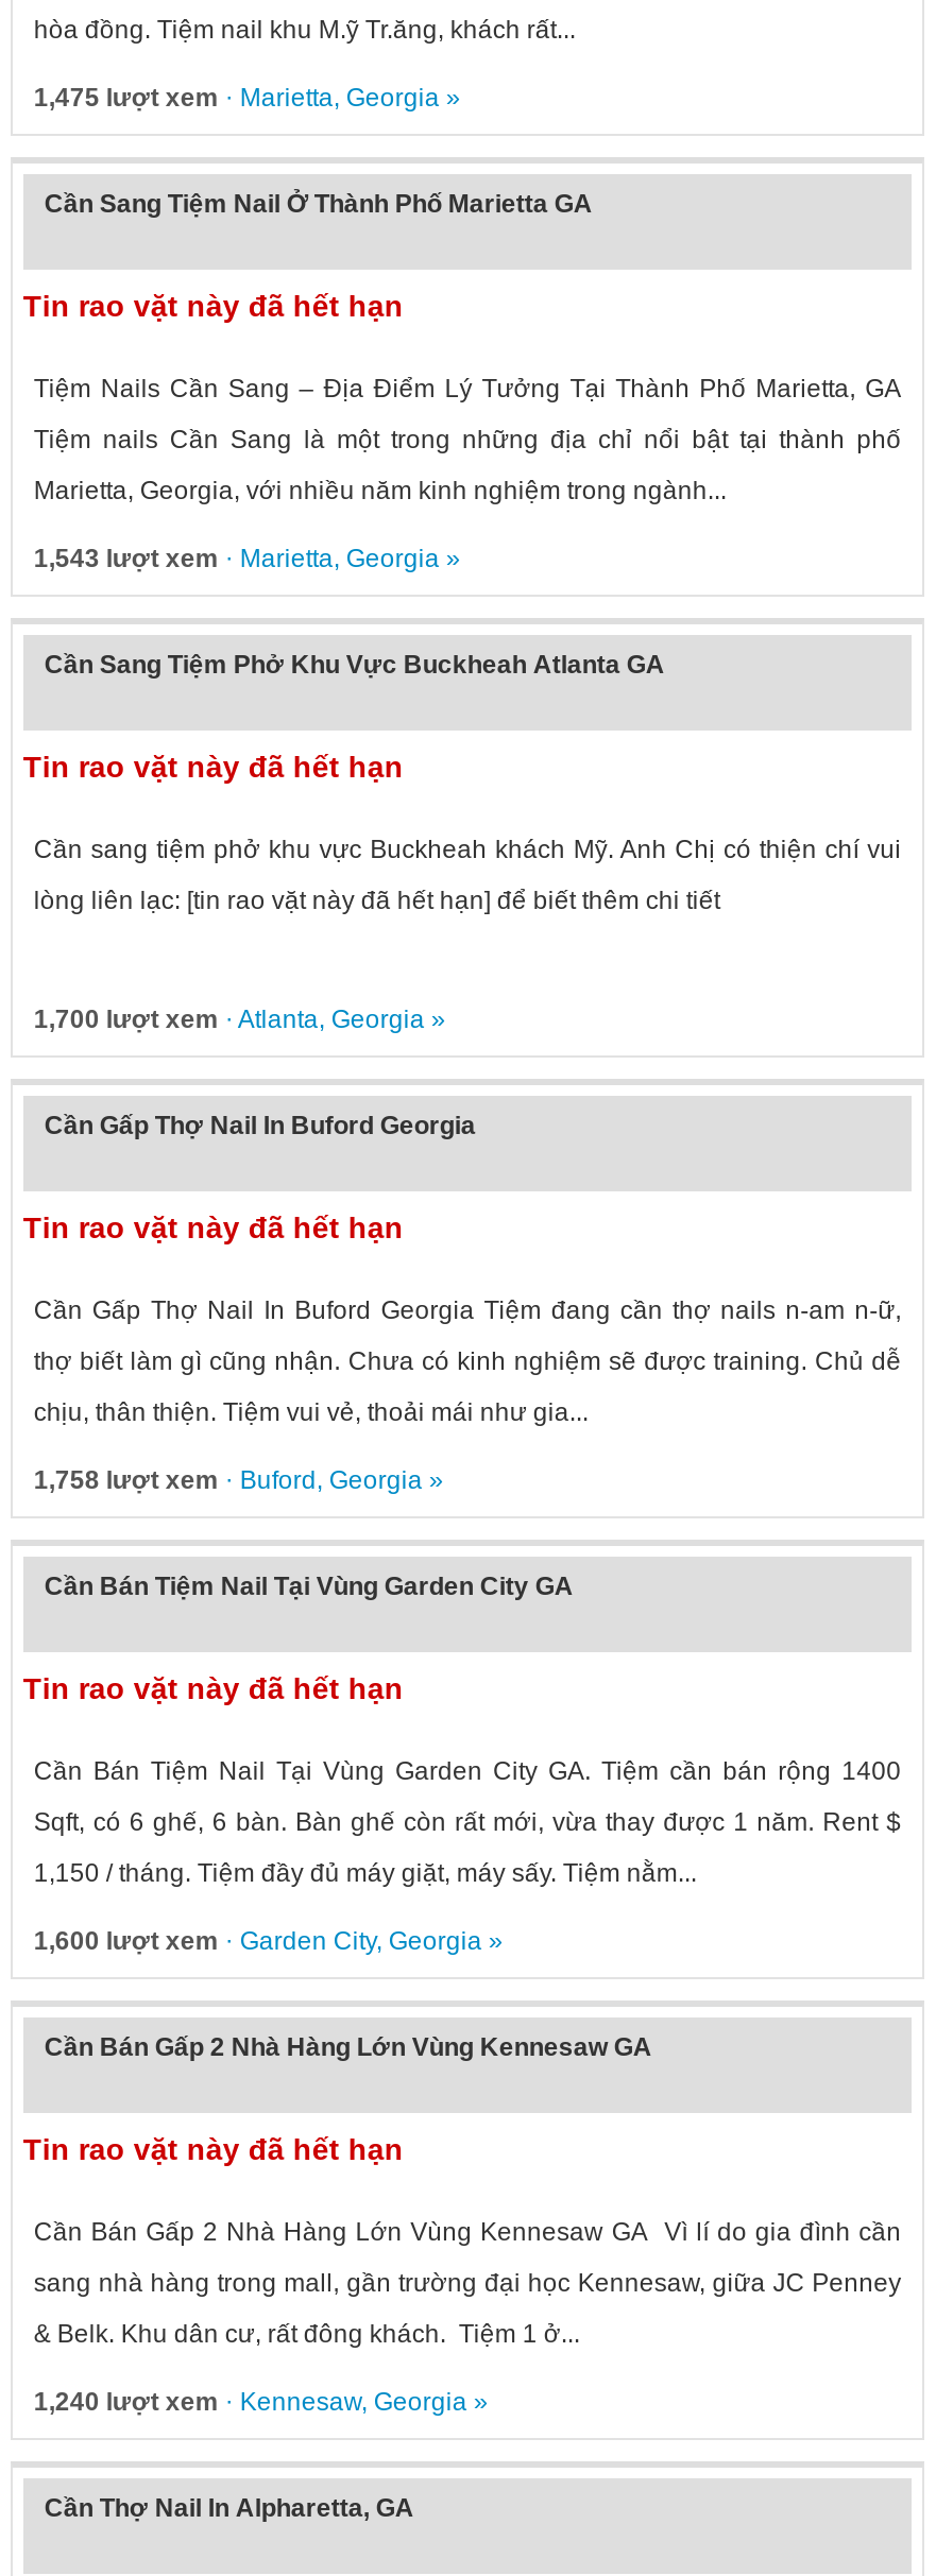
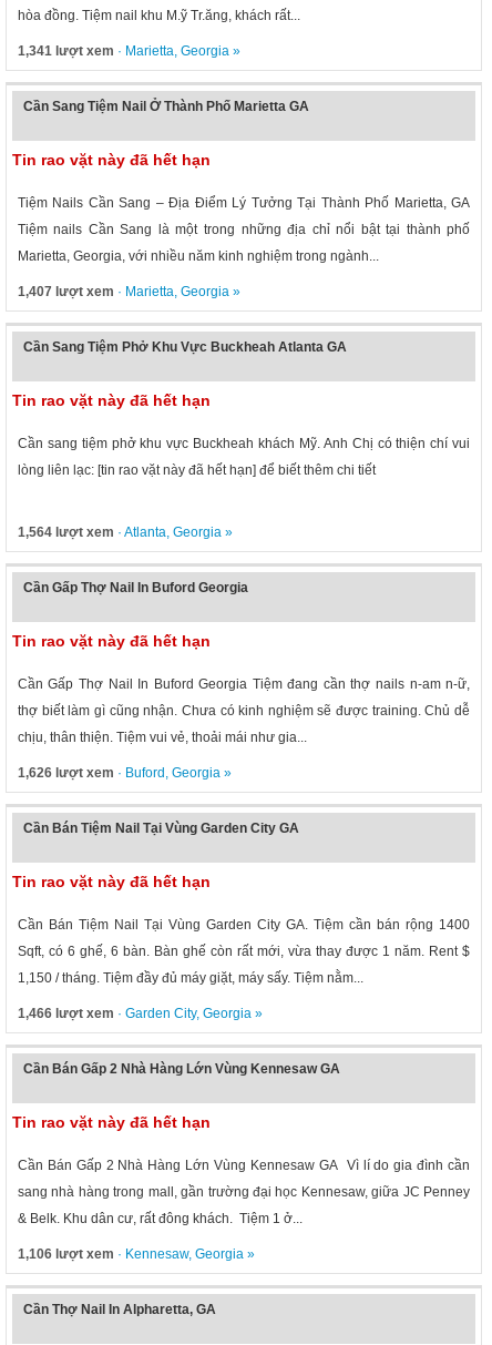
[34,83,461,113] 1,475 lượt xem · Marietta, Georgia» -> [18,43,240,59] 1,341 lượt xem · Marietta, Georgia»
[34,544,461,573] 1,543 lượt xem · Marietta, Georgia» -> [18,284,240,299] 1,407 lượt xem · Marietta, Georgia»
[34,1004,446,1034] 1,700 lượt xem · Atlanta, Georgia» -> [18,524,233,540] 1,564 lượt xem · Atlanta, Georgia»
[34,1465,444,1495] 1,758 lượt xem · Buford, Georgia» -> [18,765,231,781] 1,626 lượt xem · Buford, Georgia»
[34,1926,503,1956] 1,600 lượt xem · Garden City, Georgia» -> [18,1006,263,1021] 1,466 lượt xem · Garden City, Georgia»
[34,2387,489,2417] 1,240 lượt xem · Kennesaw, Georgia» -> [18,1246,255,1262] 1,106 lượt xem · Kennesaw, Georgia»

